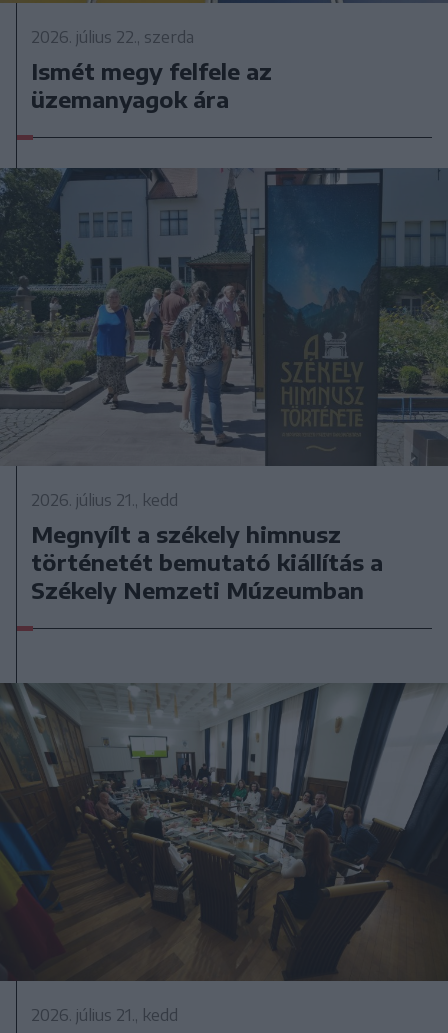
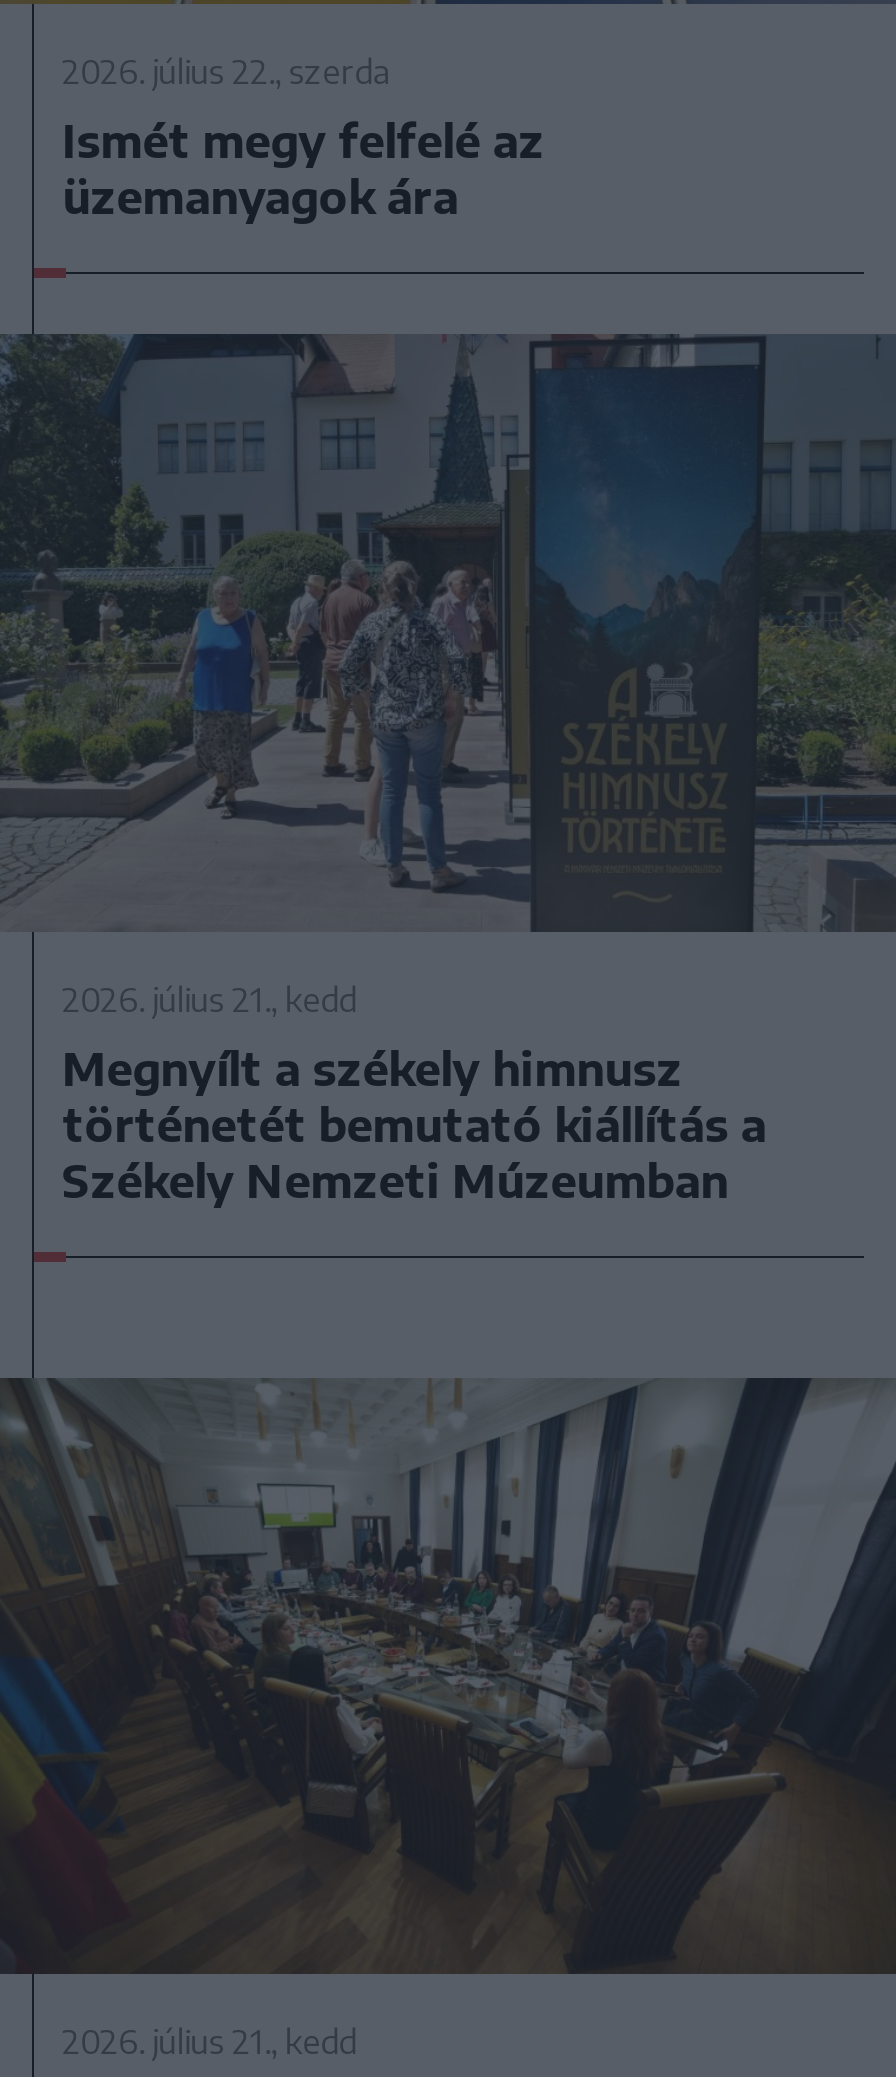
[31,56,272,84] Ismét megy felfele az -> [62,113,544,169] Ismét megy felfelé az

